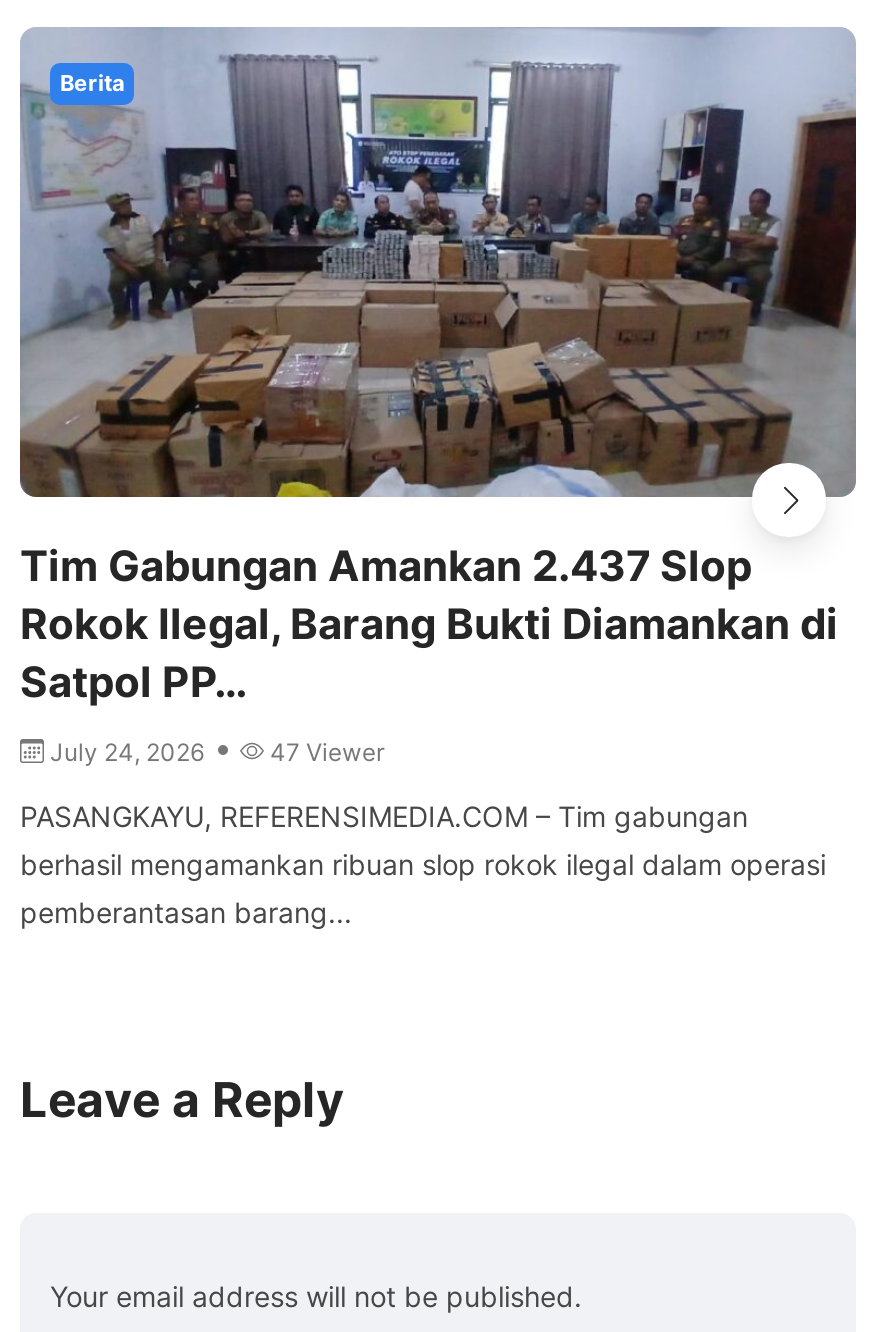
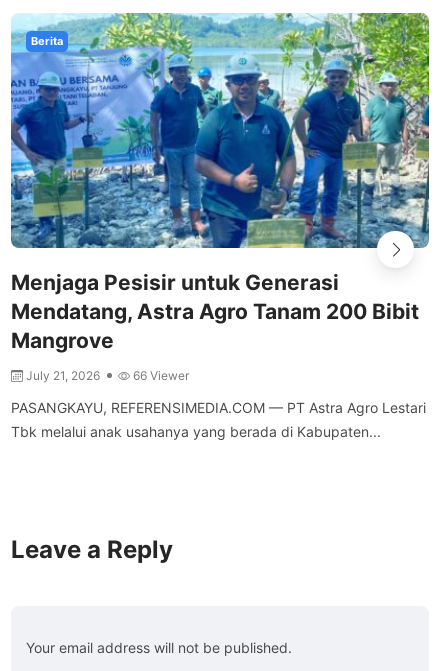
[18,26,858,707] [image] | Tim Gabungan Amankan 2.437 Slop | Rokok Ilegal, Barang Bukti Diamankan di | Satpol PP… -> [10,12,430,353] [image] | Menjaga Pesisir untuk Generasi | Mendatang, Astra Agro Tanam 200 Bibit | Mangrove
[50,737,384,767] July 24, 2026 | 47 Viewer -> [26,368,189,383] July 21, 2026 | 66 Viewer
[20,799,826,929] PASANGKAYU, REFERENSIMEDIA.COM – Tim gabungan | berhasil mengamankan ribuan slop rokok ilegal dalam operasi | pemberantasan barang... -> [11,399,426,440] PASANGKAYU, REFERENSIMEDIA.COM — PT Astra Agro Lestari | Tbk melalui anak usahanya yang berada di Kabupaten...

